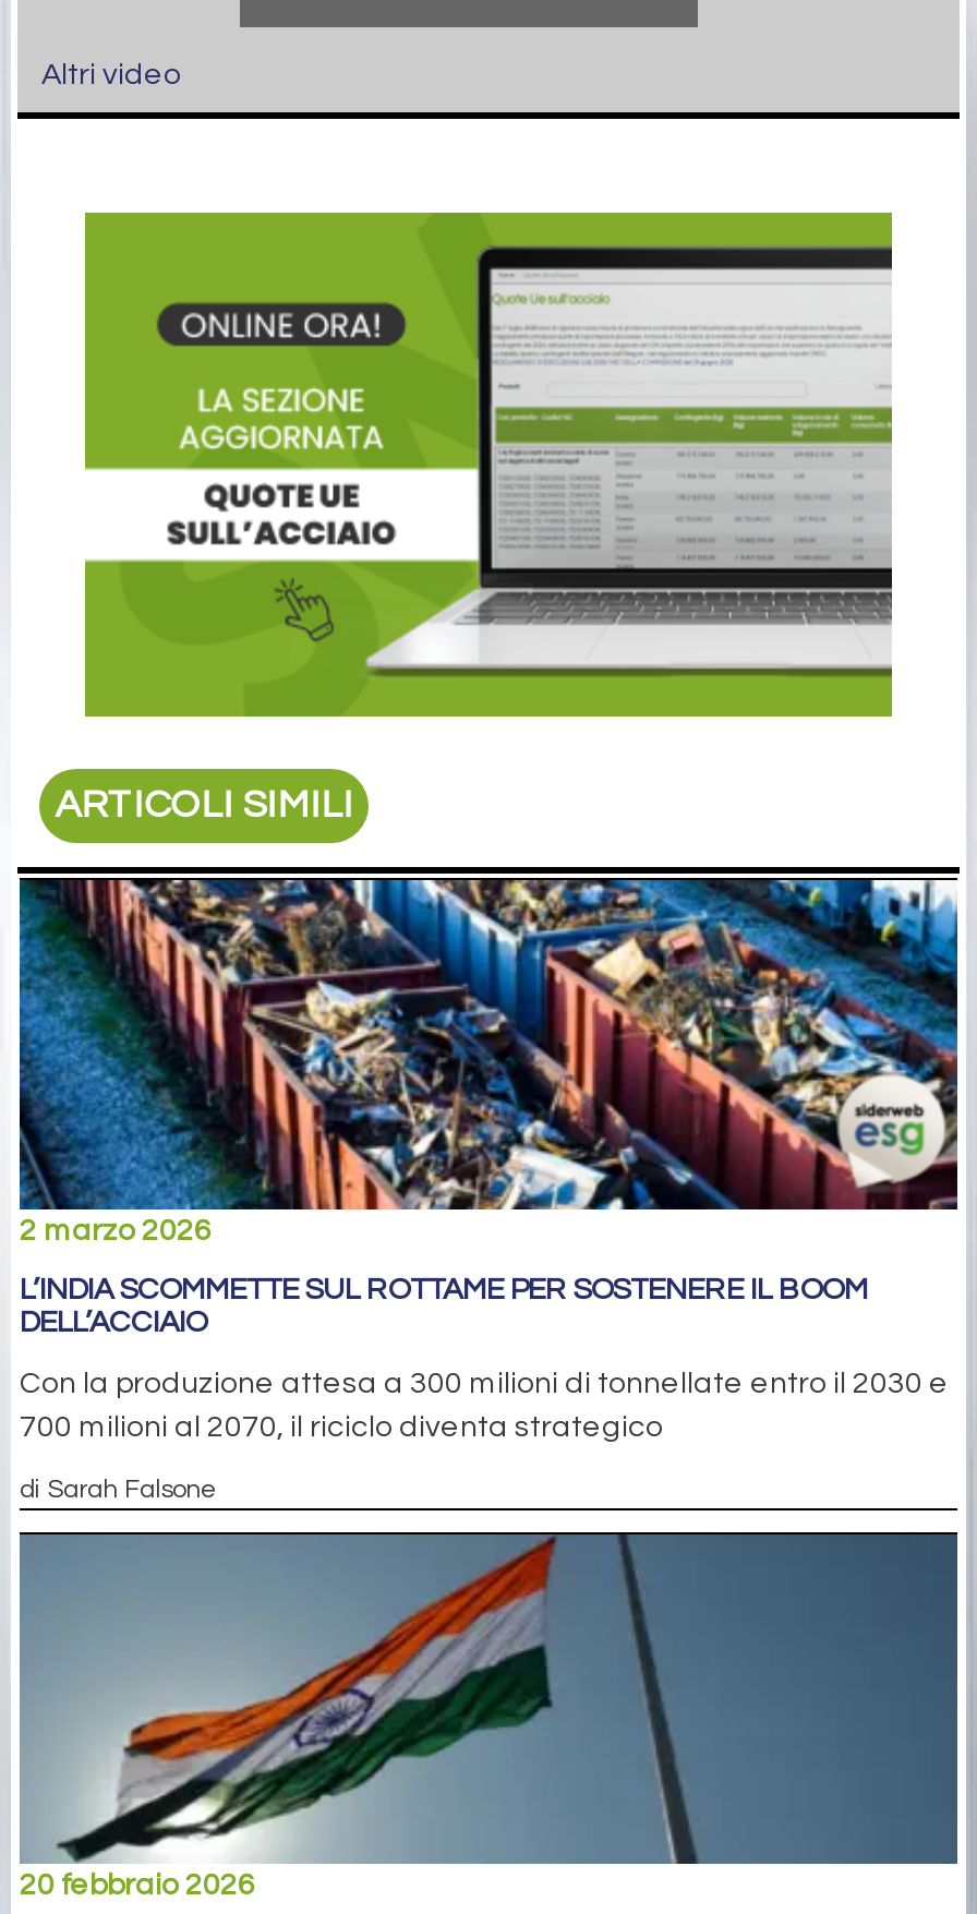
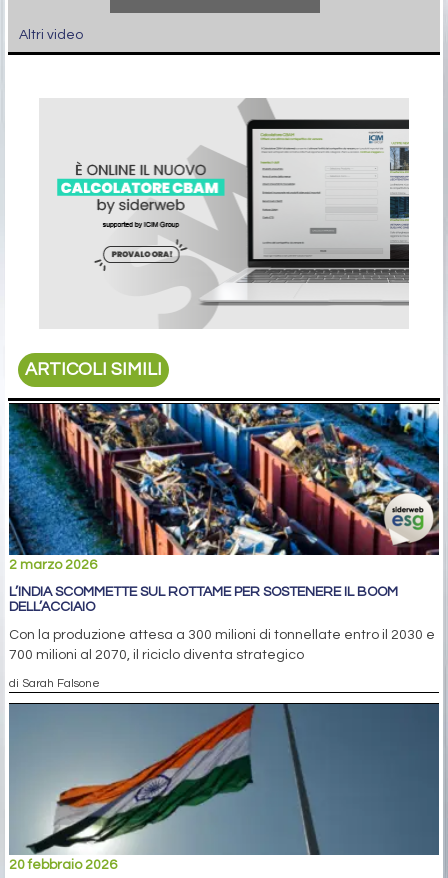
[83,210,894,719] [image] -> [39,98,410,329] [image]

